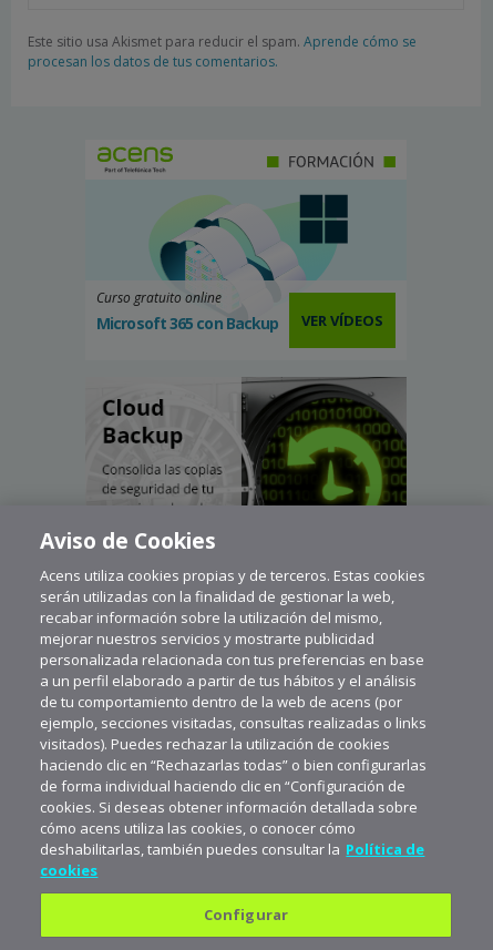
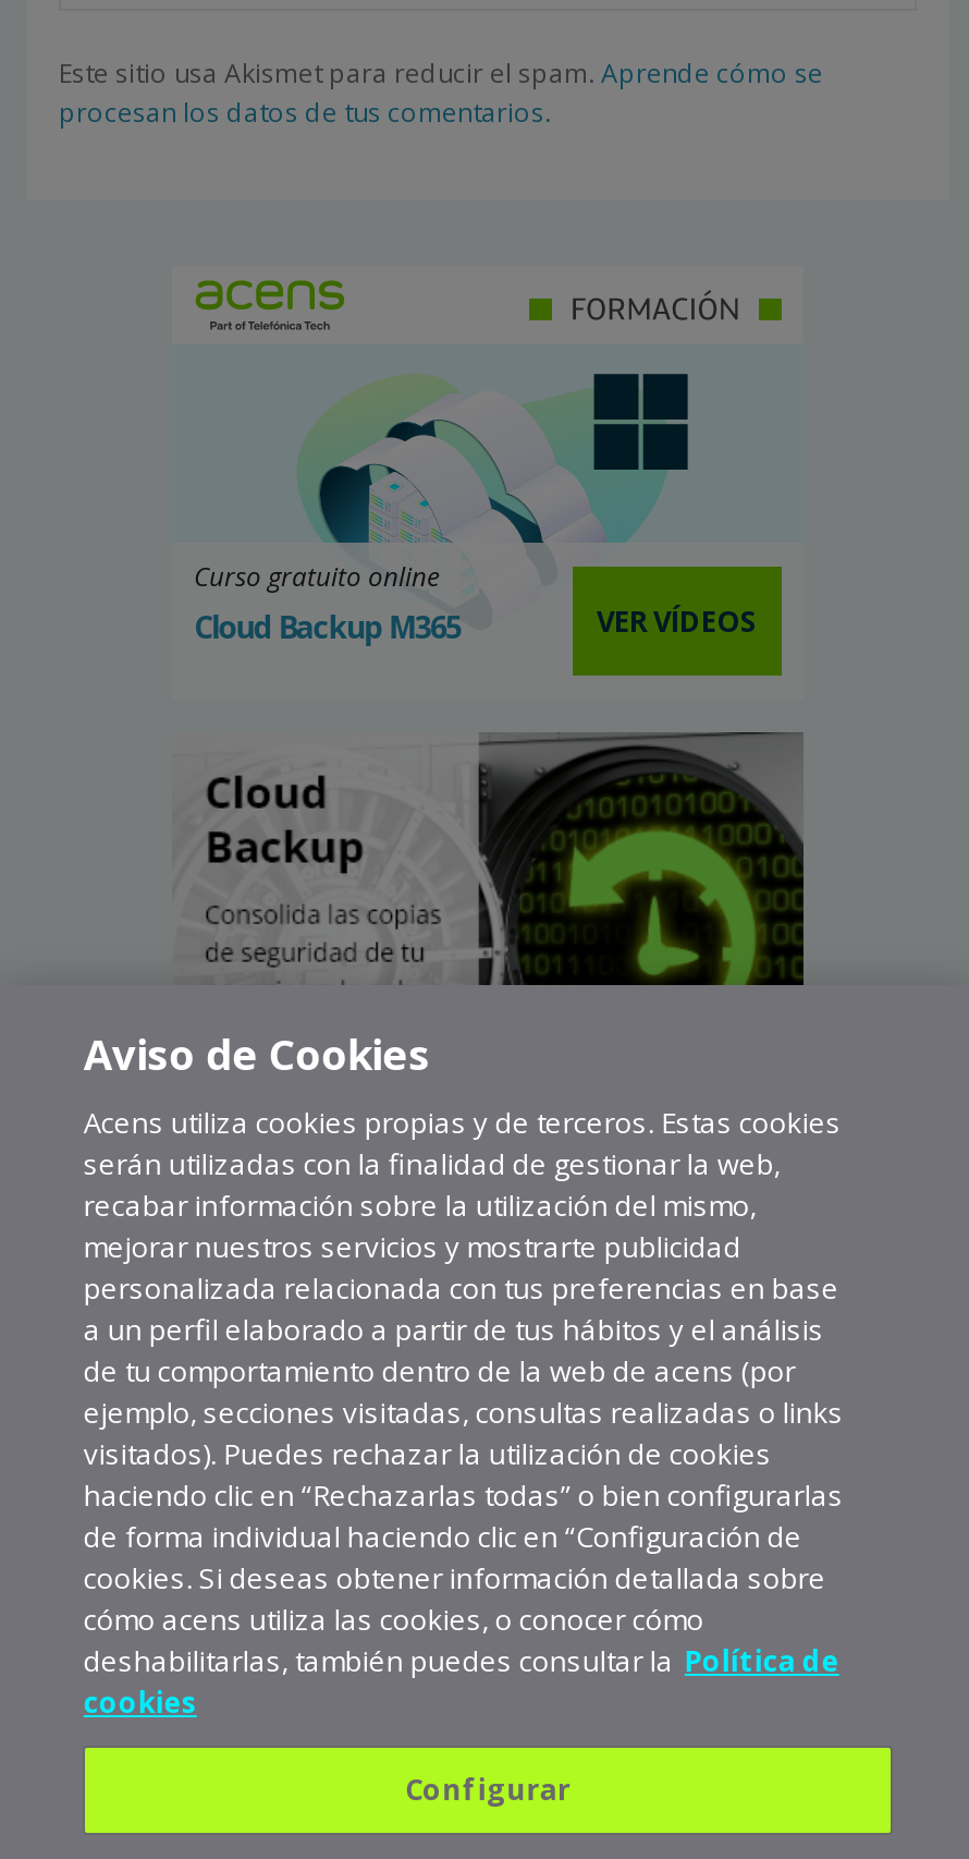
[96,313,279,334] Microsoft 365 con Backup -> [194,606,461,647] Cloud Backup M365

